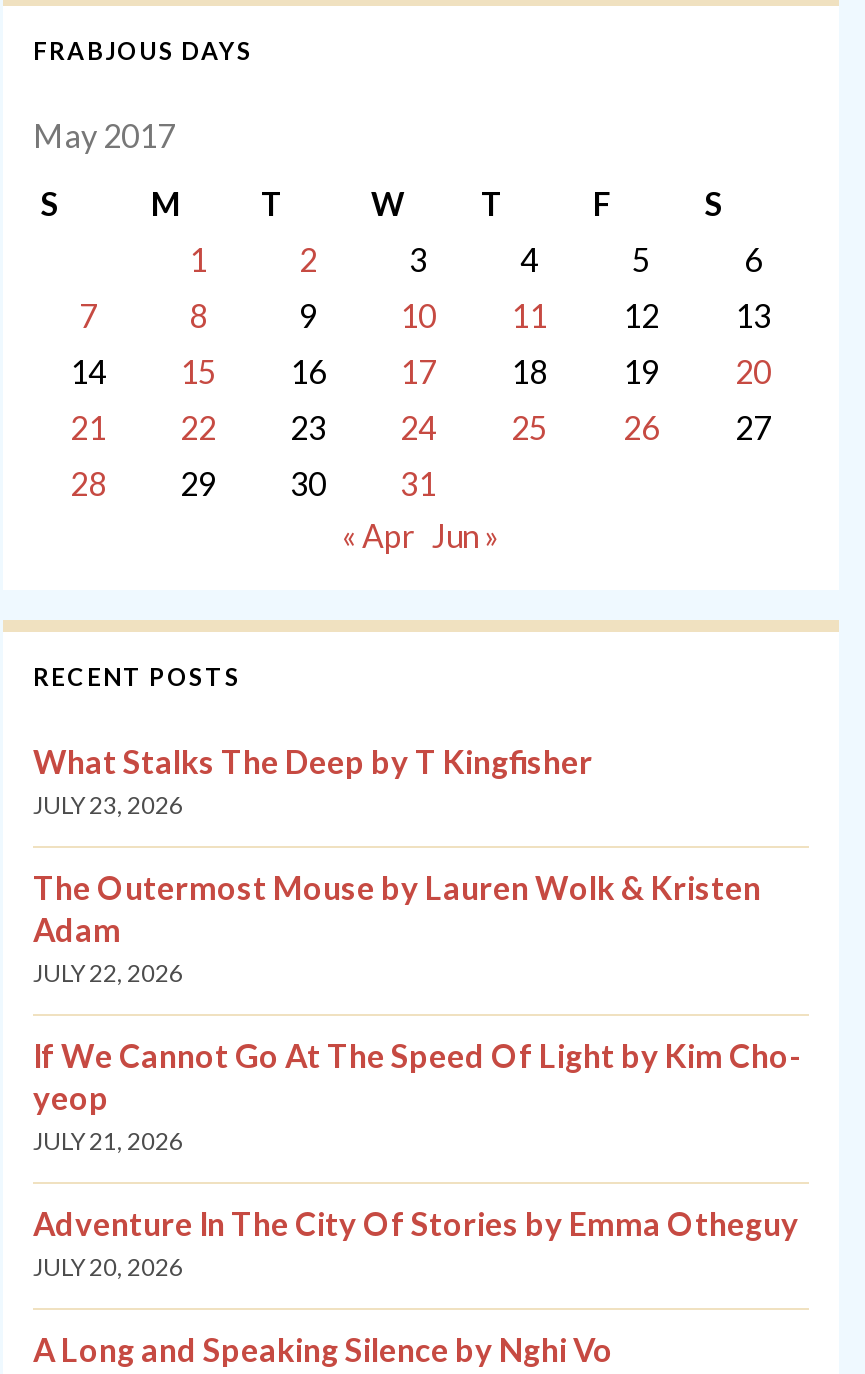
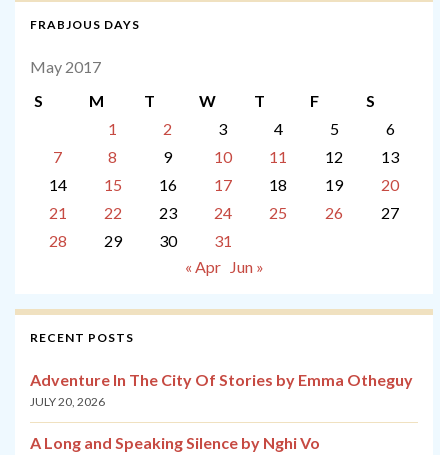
[33,742,801,1156] What Stalks The Deep by T Kingfisher | JULY 23, 2026 | The Outermost Mouse by Lauren Wolk & Kristen | Adam | JULY 22, 2026 | If We Cannot Go At The Speed Of Light by Kim Cho- | yeop | JULY 21, 2026 -> none

